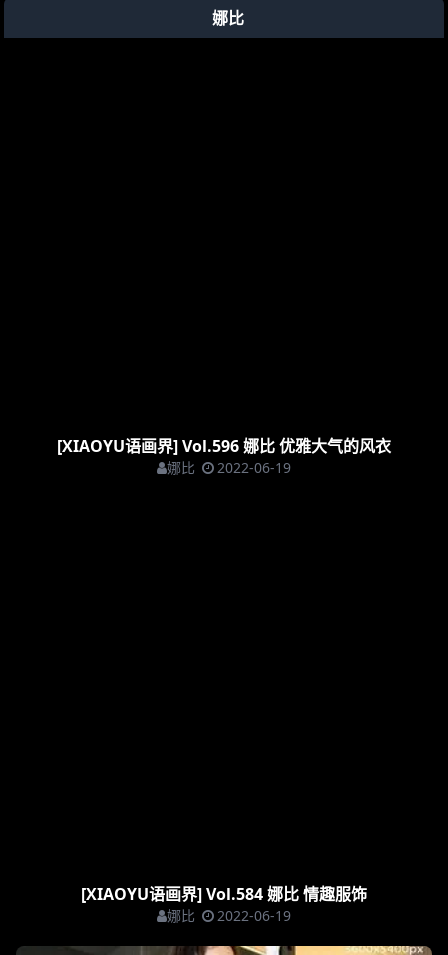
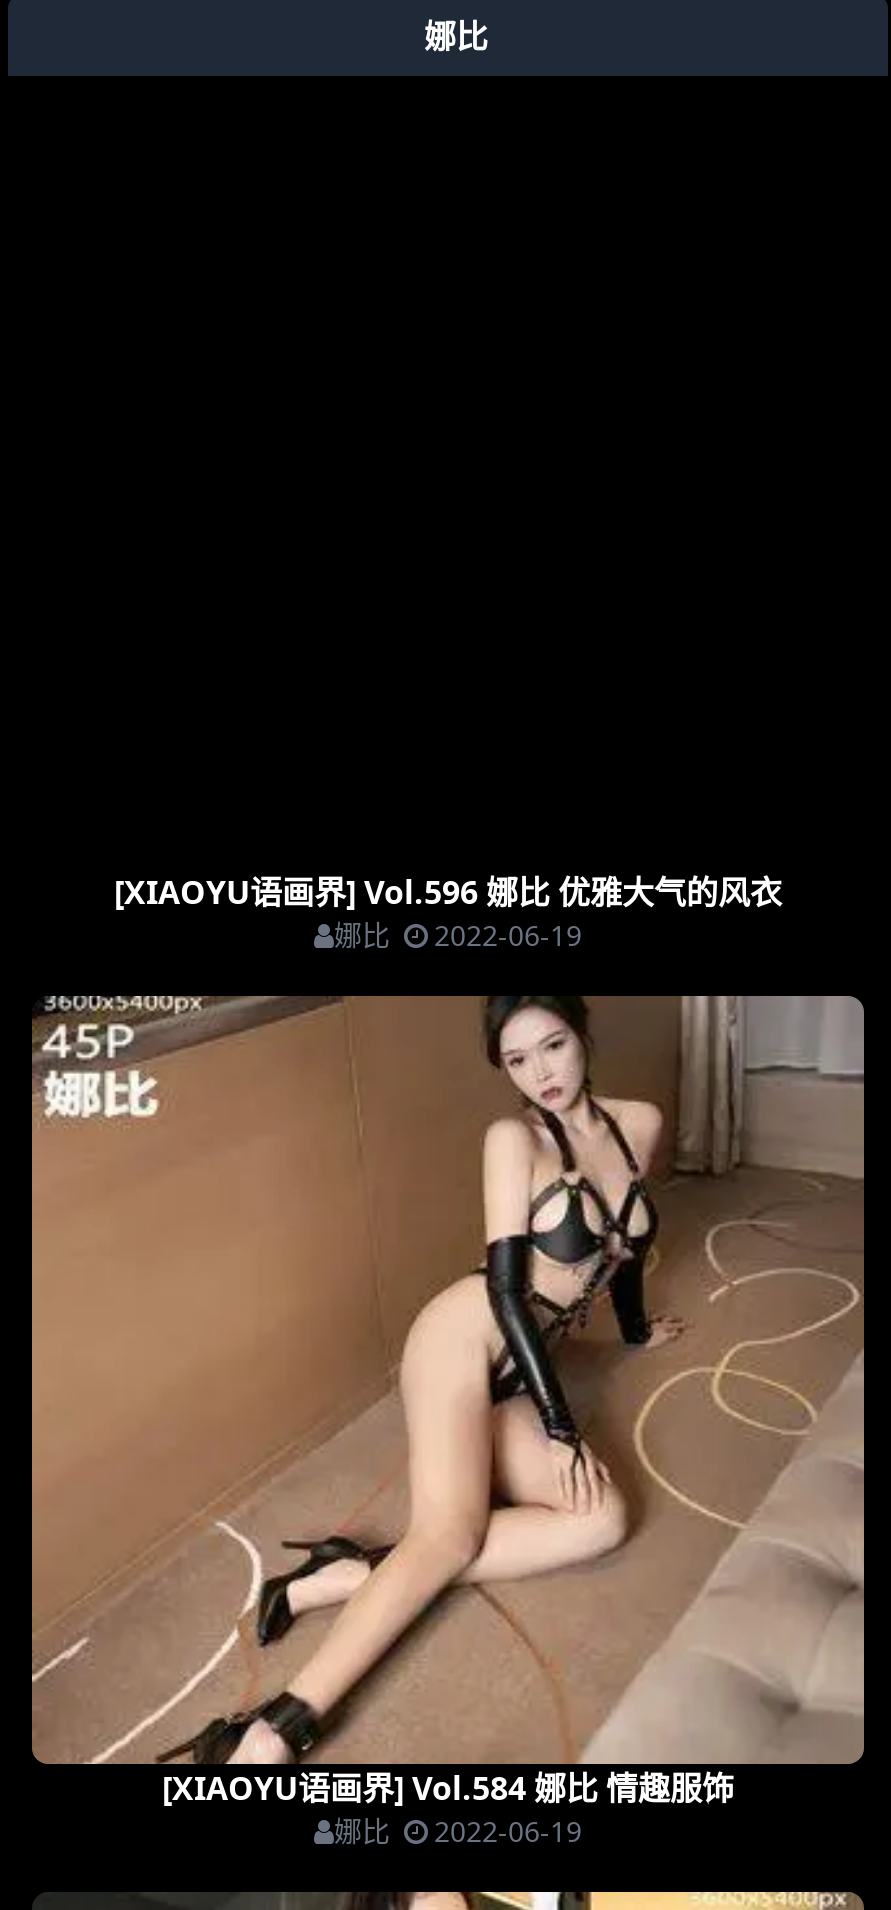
none -> [30,994,866,1766] [image]

